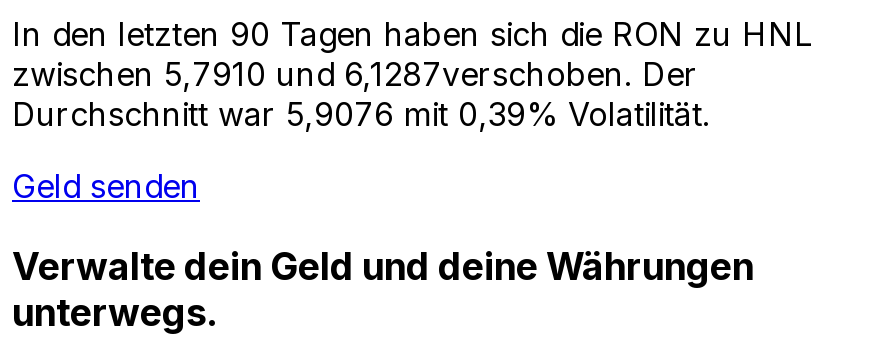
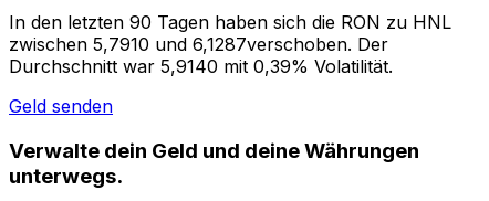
[12,94,710,134] Durchschnitt war 5,9076 mit 0,39% Volatilität. -> [9,55,393,77] Durchschnitt war 5,9140 mit 0,39% Volatilität.

